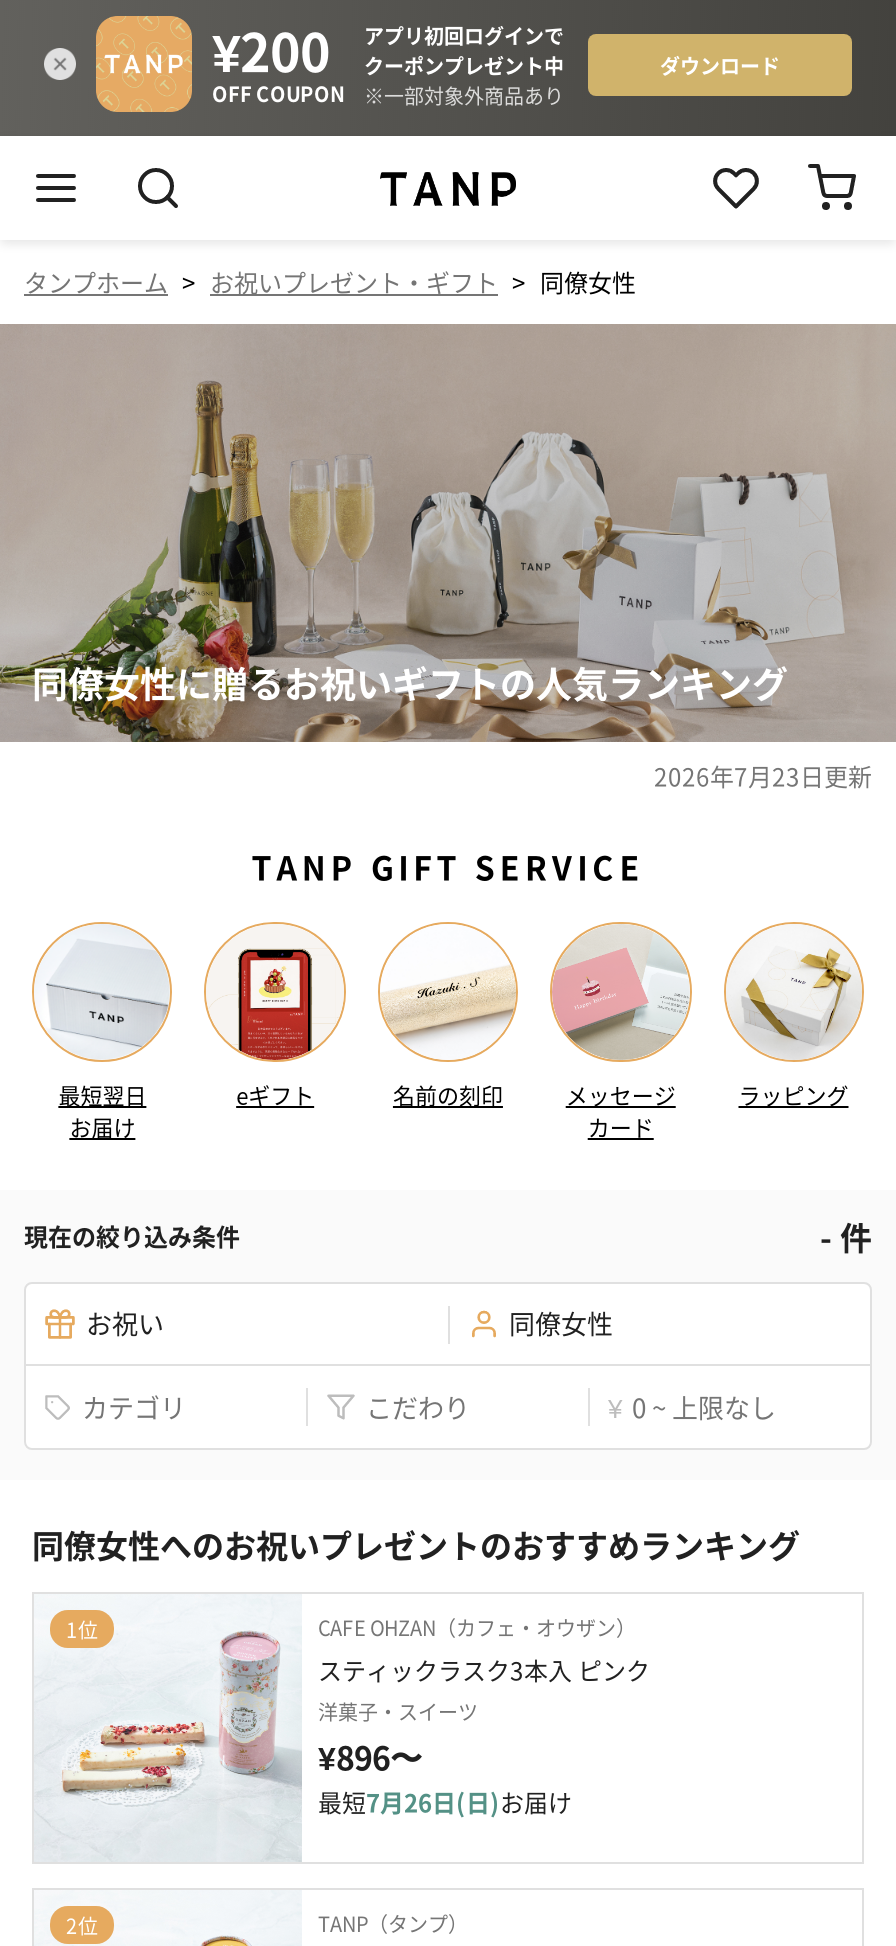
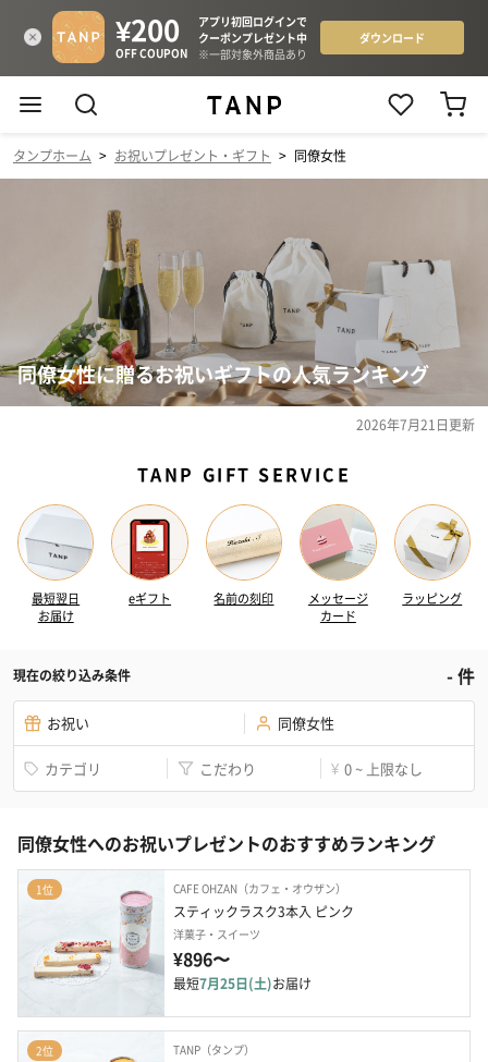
[654,758,872,792] 2026年7月23日更新 -> [356,415,475,434] 2026年7月21日更新
[318,1785,572,1819] 最短7月26日(日)お届け -> [173,974,312,993] 最短7月25日(土)お届け

